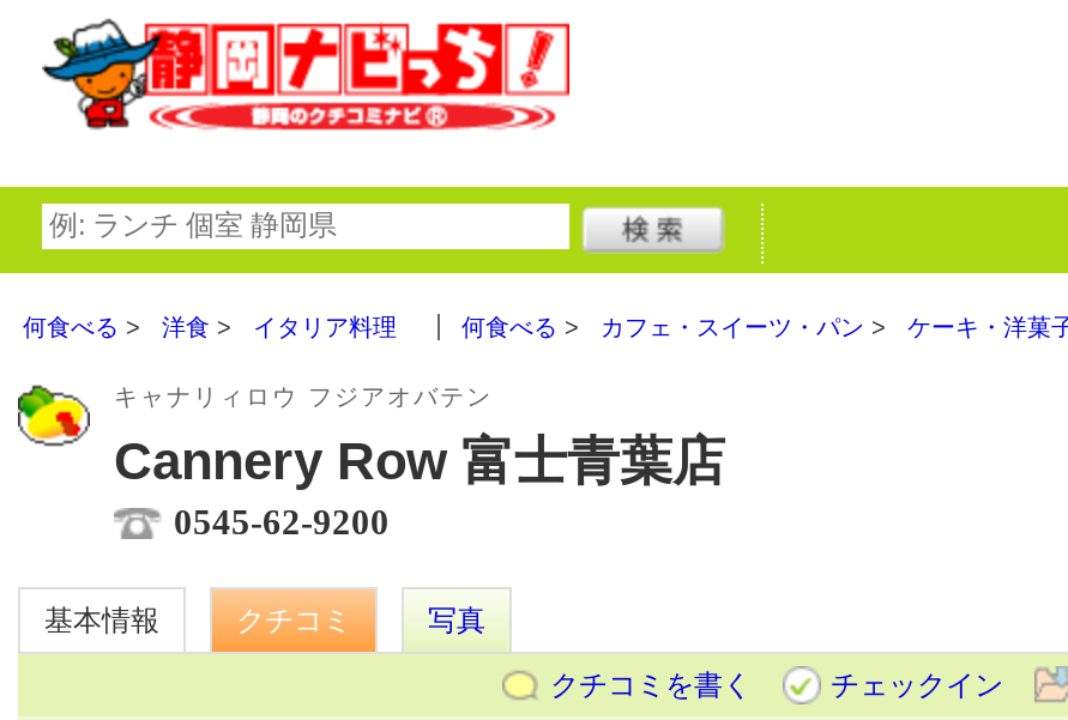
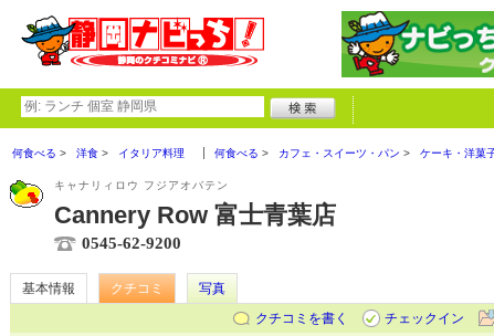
none -> [340,10,491,78] [image]

